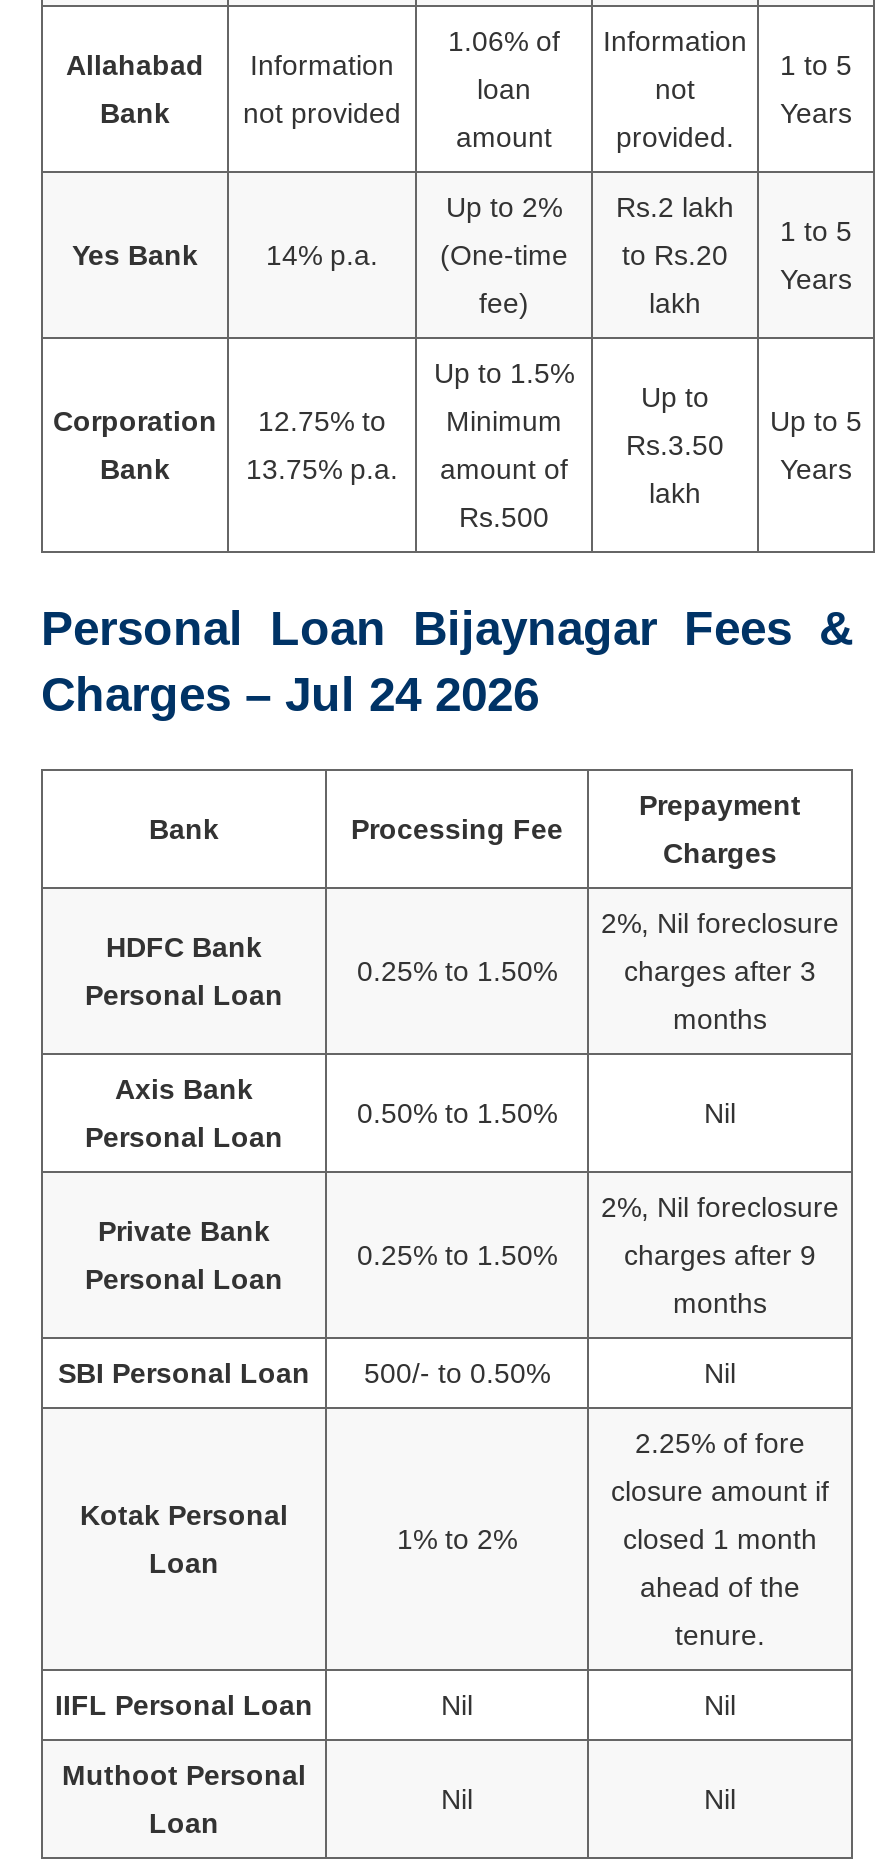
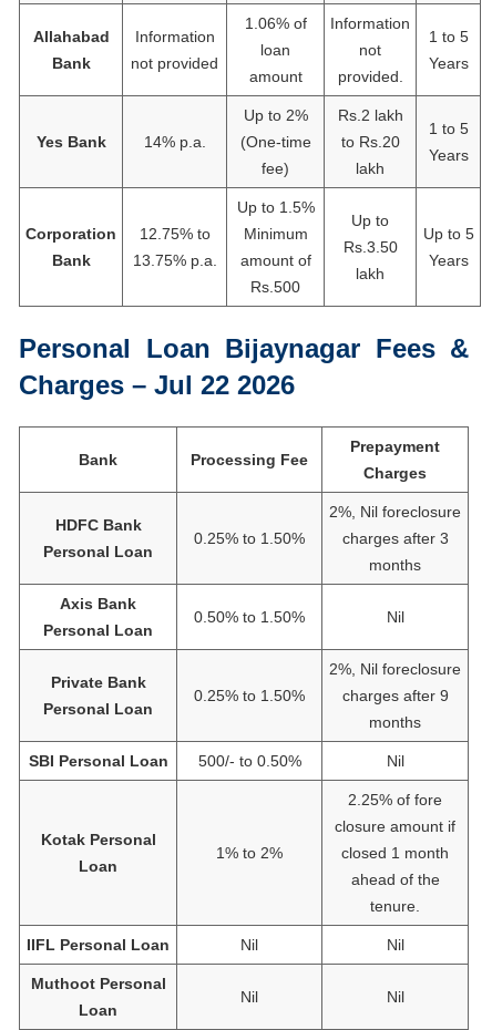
[41,666,539,720] Charges – Jul 24 2026 -> [19,370,295,399] Charges – Jul 22 2026

